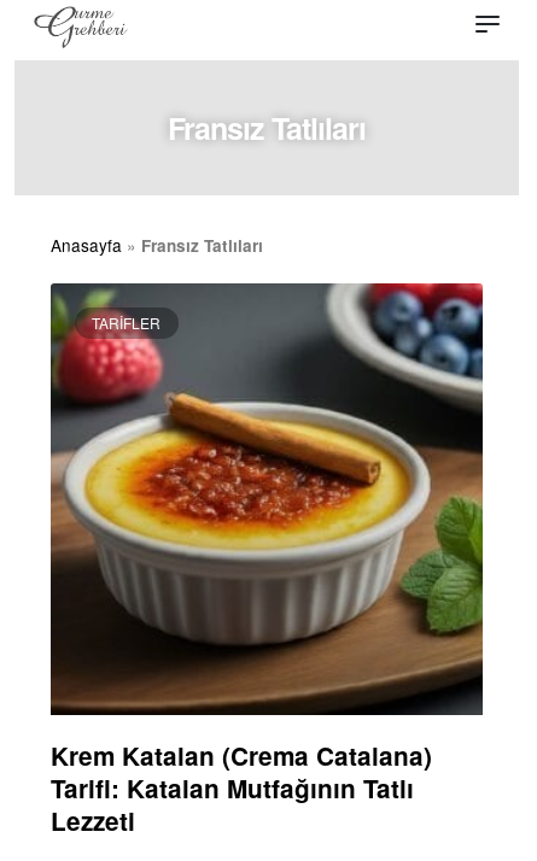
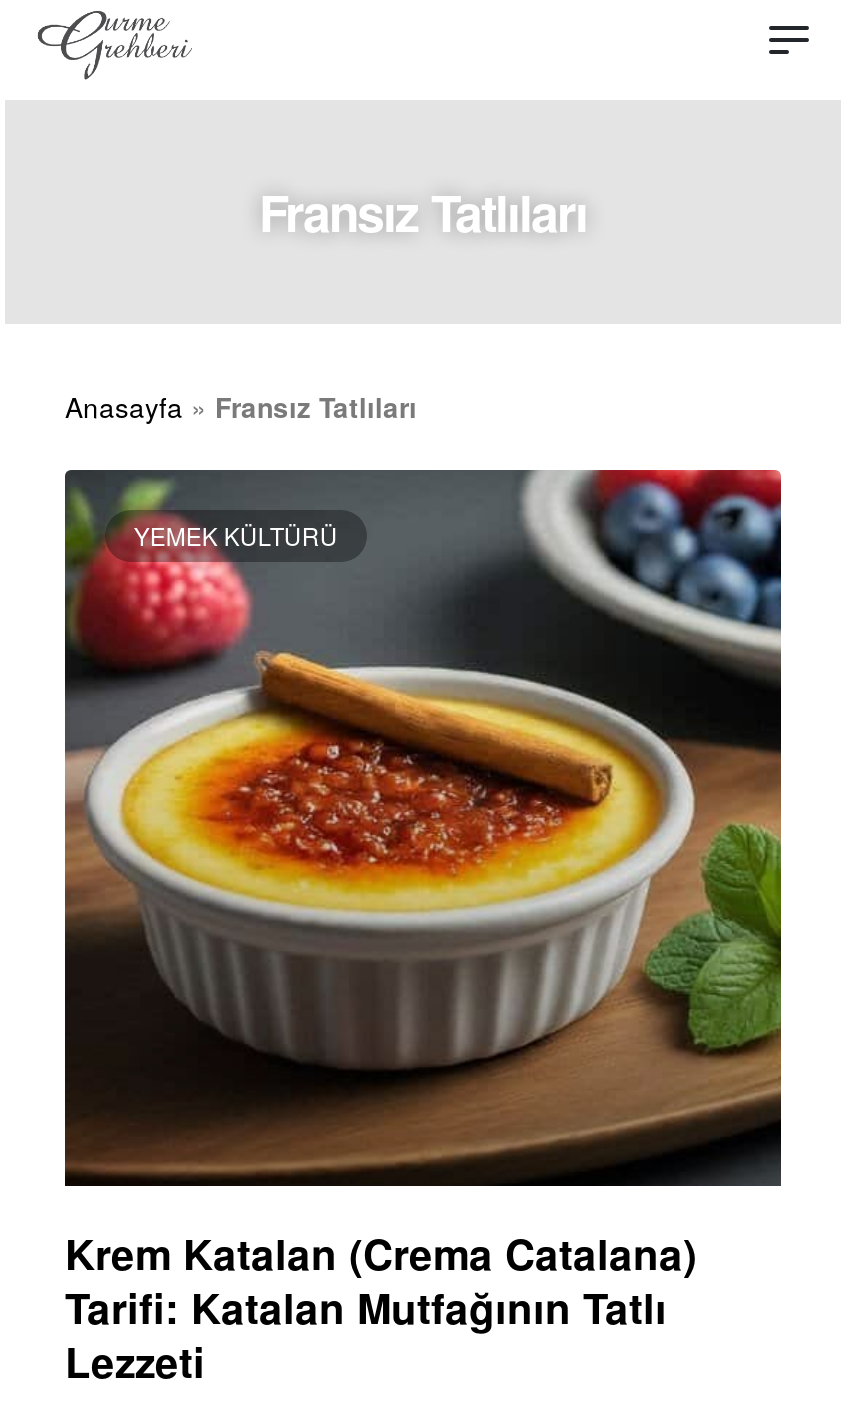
[92,312,161,333] TARIFLER -> [134,518,338,552] YEMEK KÜLTÜRÜ

